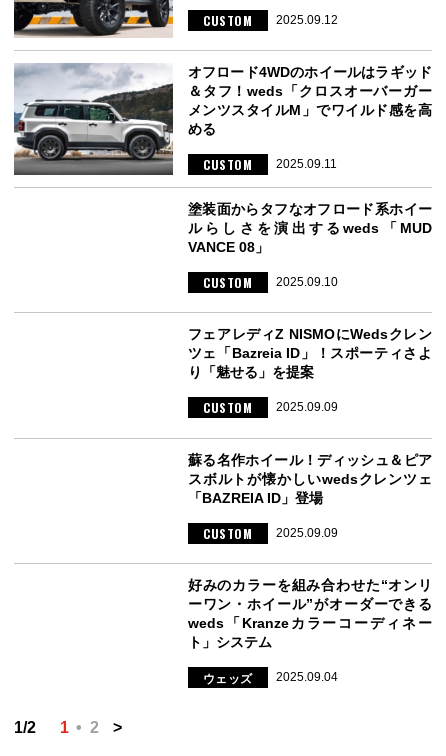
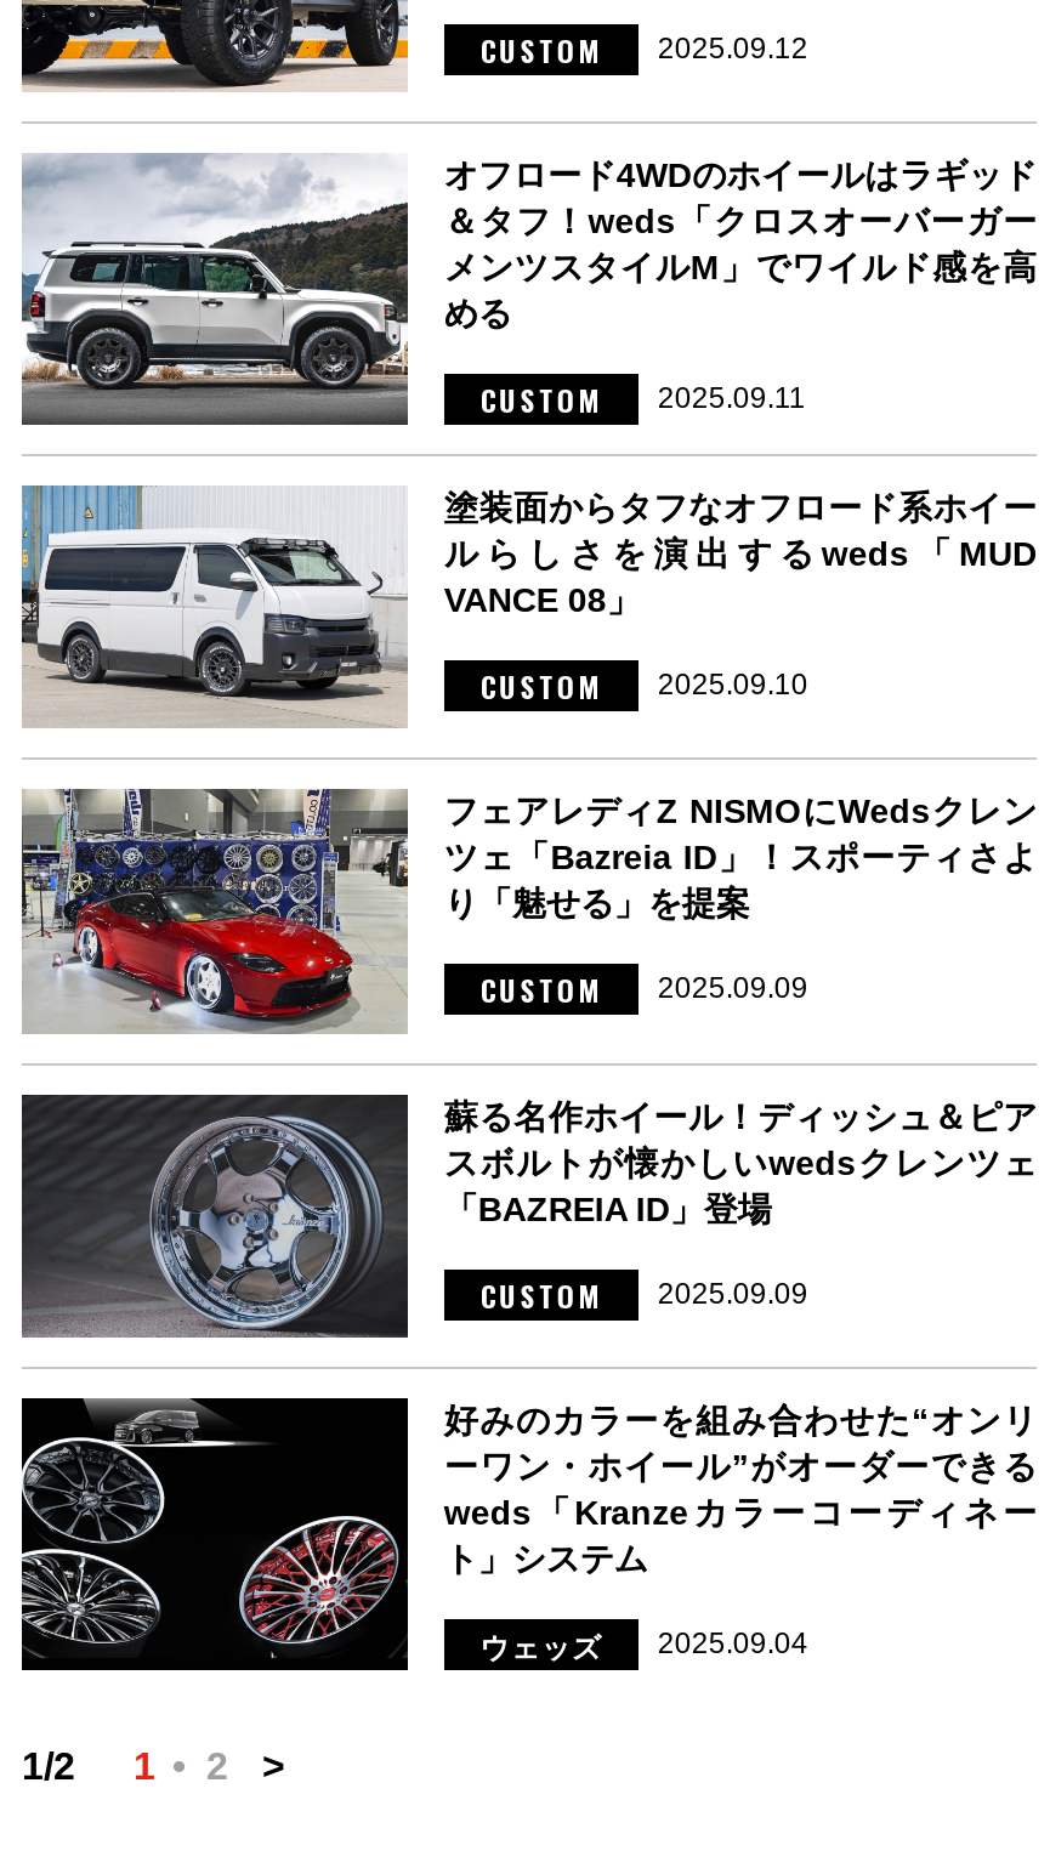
none -> [19,483,410,728] [image]
none -> [19,787,410,1037] [image]
none -> [19,1092,410,1340] [image]
none -> [19,1396,410,1673] [image]

